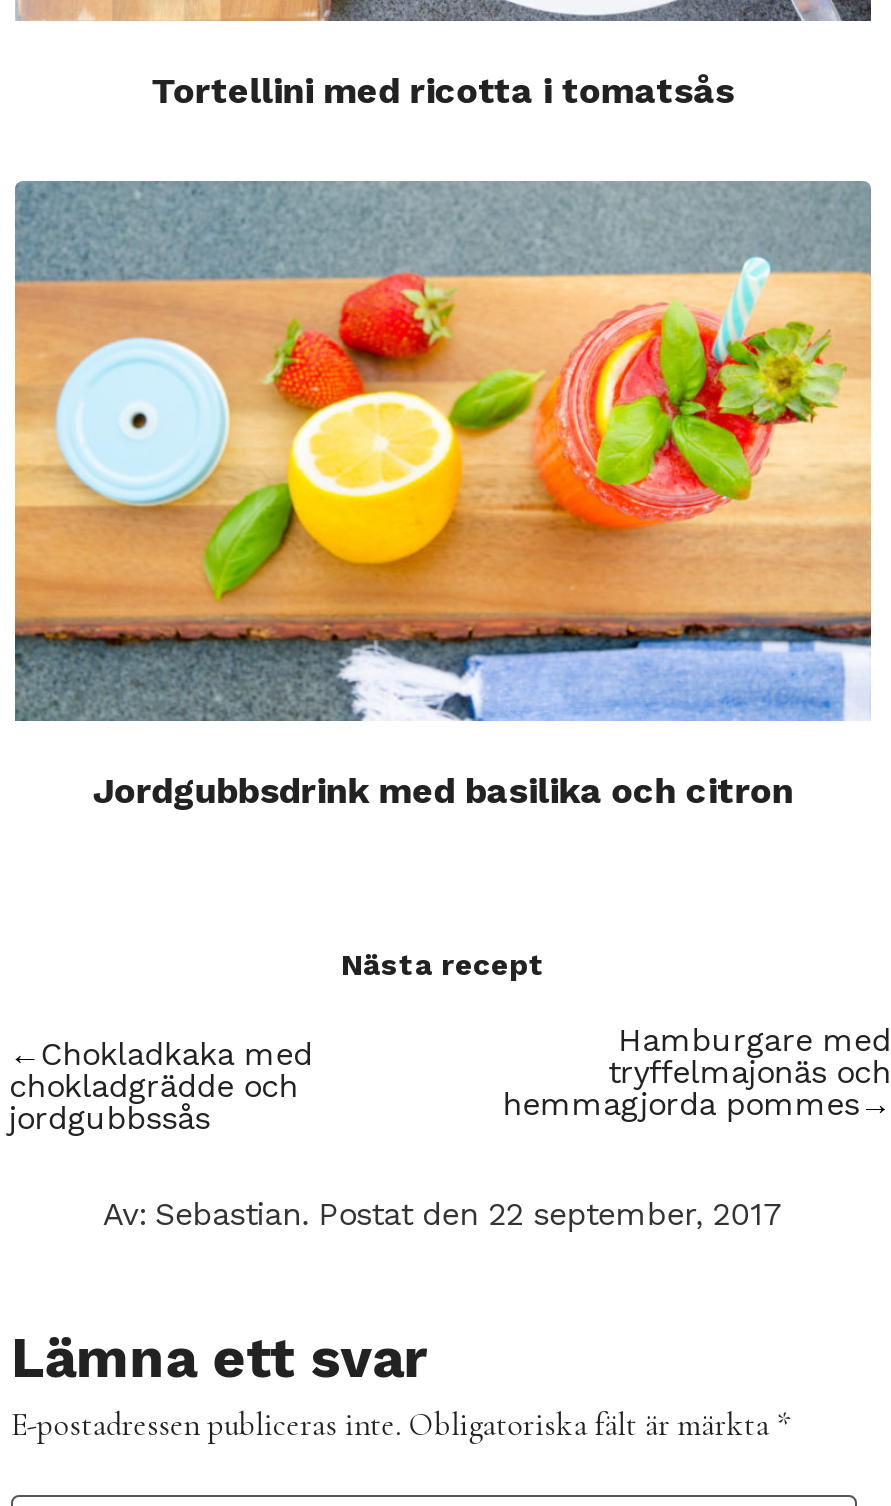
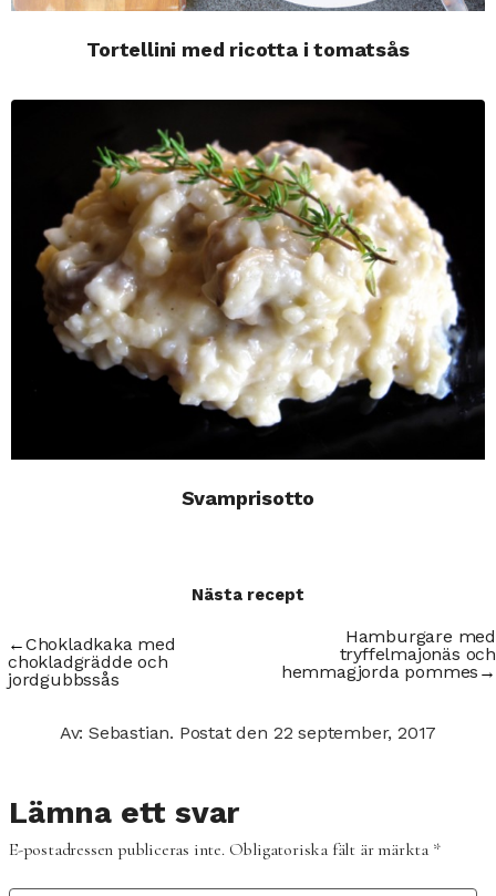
[13,180,873,810] [image] | Jordgubbsdrink med basilika och citron -> [10,99,486,510] [image] | Svamprisotto

